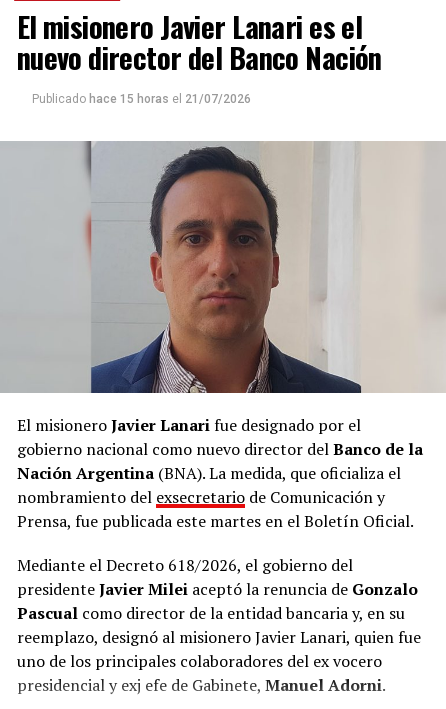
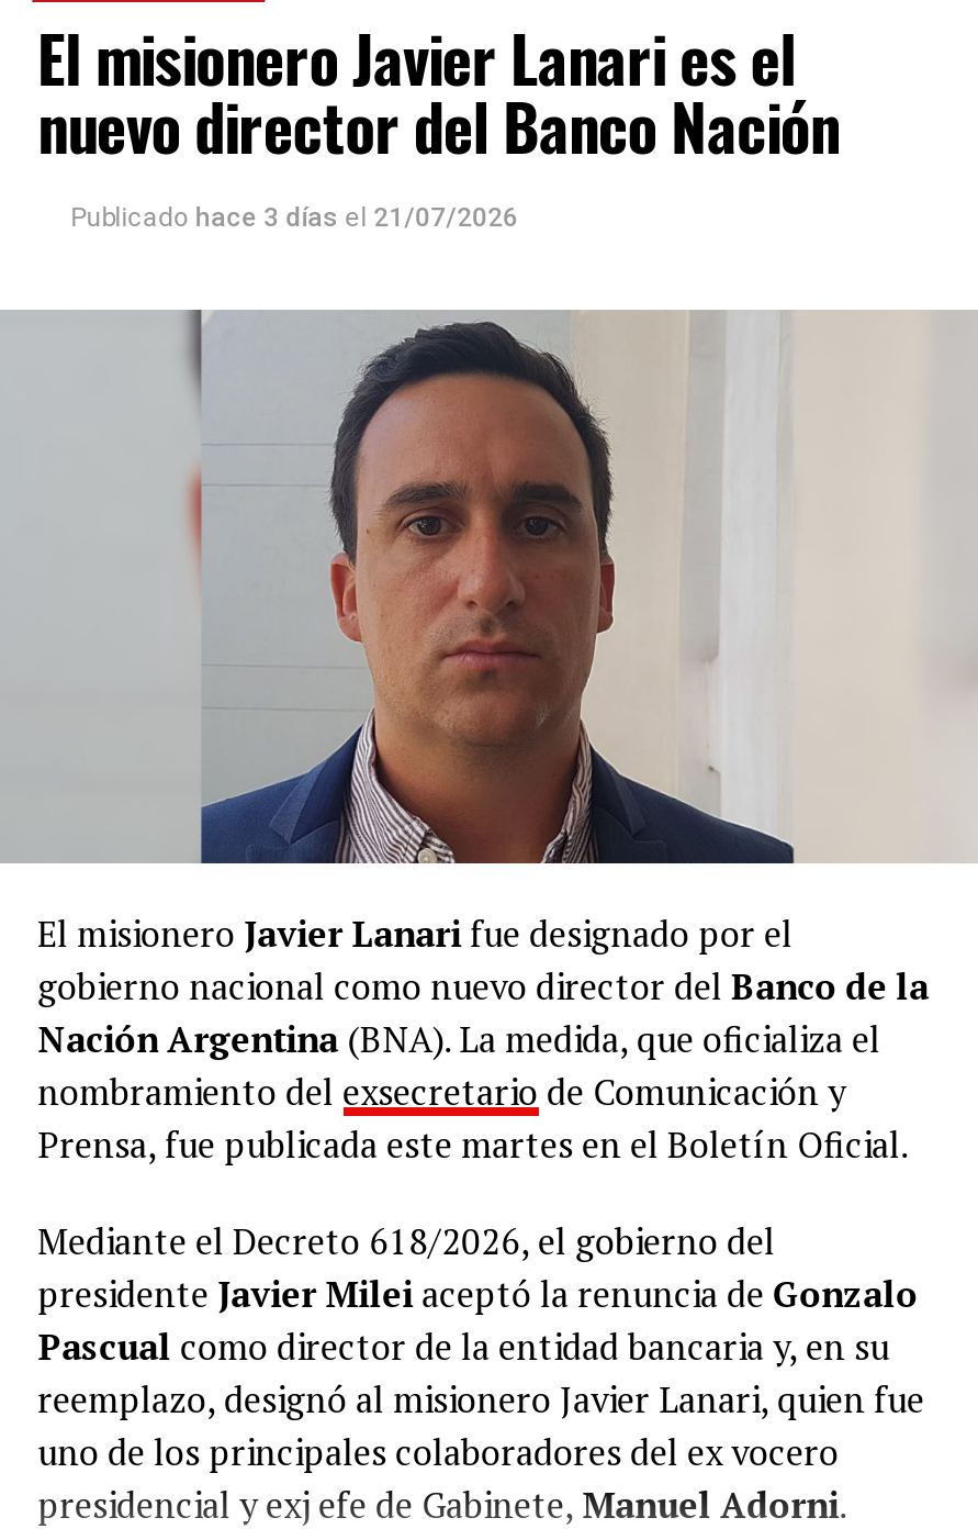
[32,91,251,105] Publicado hace 15 horas el 21/07/2026 -> [71,201,519,232] Publicado hace 3 días el 21/07/2026

